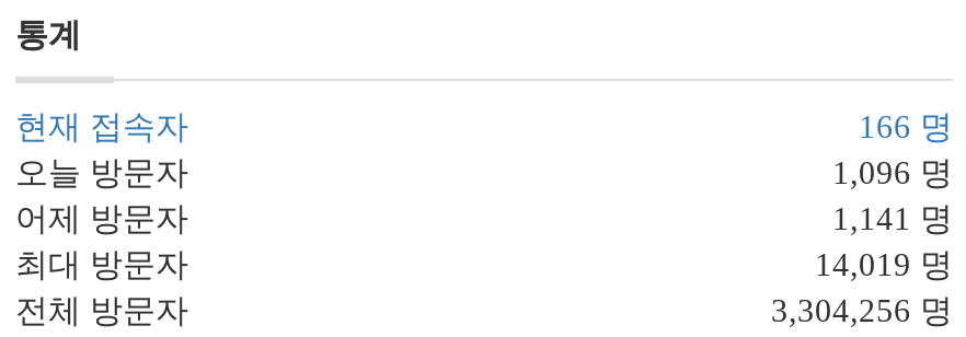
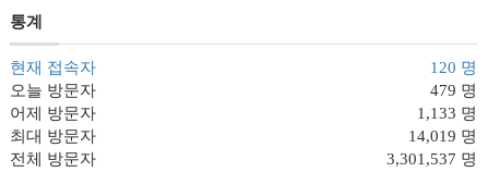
[859,110,953,145] 166 명 -> [430,59,477,76] 120 명
[832,156,953,191] 1,096 명 -> [430,82,477,99] 479 명
[832,202,953,237] 1,141 명 -> [417,105,477,122] 1,133 명
[771,293,953,328] 3,304,256 명 -> [386,150,477,168] 3,301,537 명

